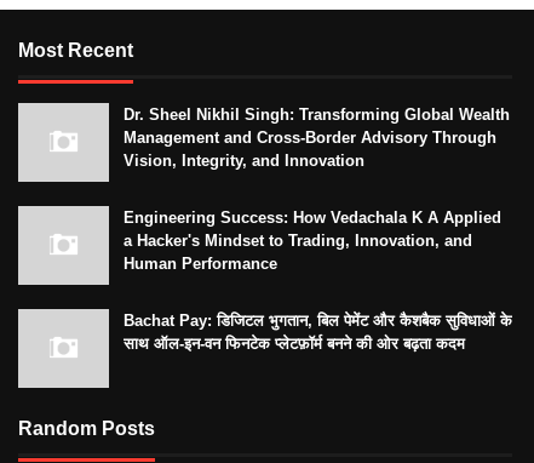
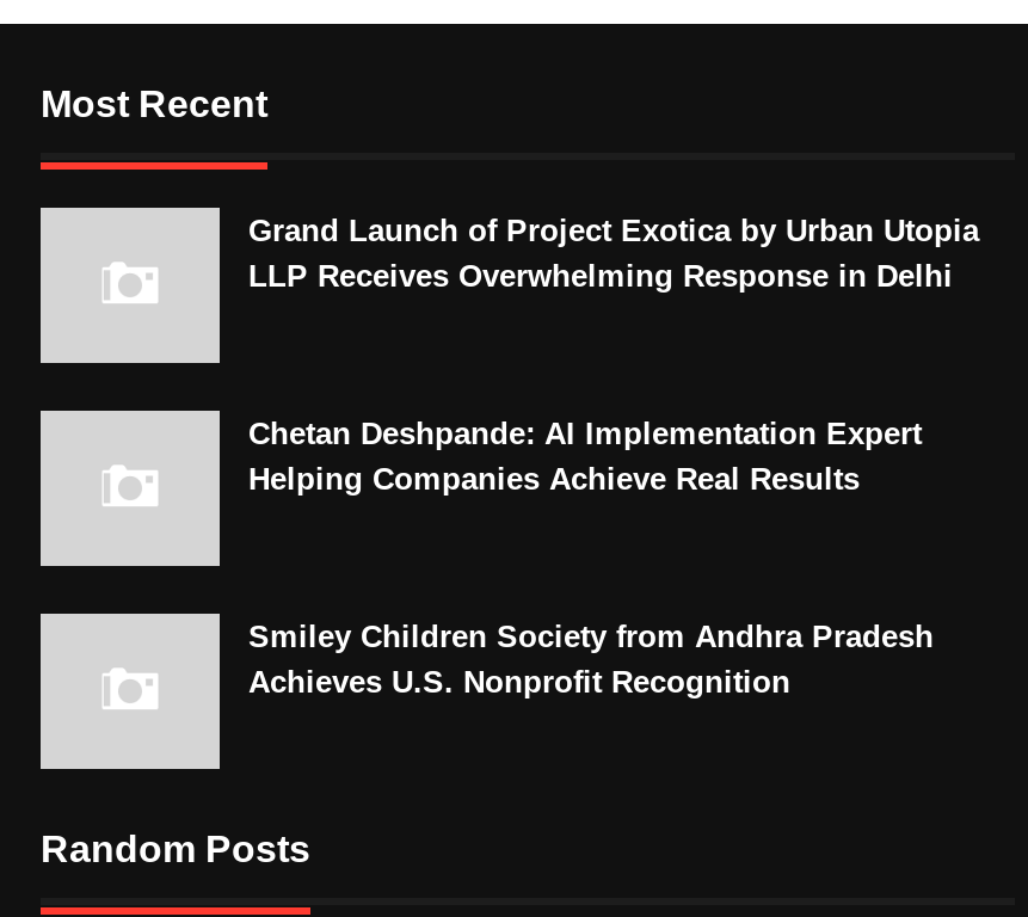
[124,105,510,169] Dr. Sheel Nikhil Singh: Transforming Global Wealth | Management and Cross-Border Advisory Through | Vision, Integrity, and Innovation -> [248,212,979,293] Grand Launch of Project Exotica by Urban Utopia | LLP Receives Overwhelming Response in Delhi
[124,208,501,272] Engineering Success: How Vedachala K A Applied | a Hacker's Mindset to Trading, Innovation, and | Human Performance -> [248,415,922,496] Chetan Deshpande: AI Implementation Expert | Helping Companies Achieve Real Results
[124,311,512,352] Bachat Pay: डिजिटल भुगतान, बिल पेमेंट और कैशबैक सुविधाओं के | साथ ऑल-इन-वन फिनटेक प्लेटफ़ॉर्म बनने की ओर बढ़ता कदम -> [248,618,934,699] Smiley Children Society from Andhra Pradesh | Achieves U.S. Nonprofit Recognition

